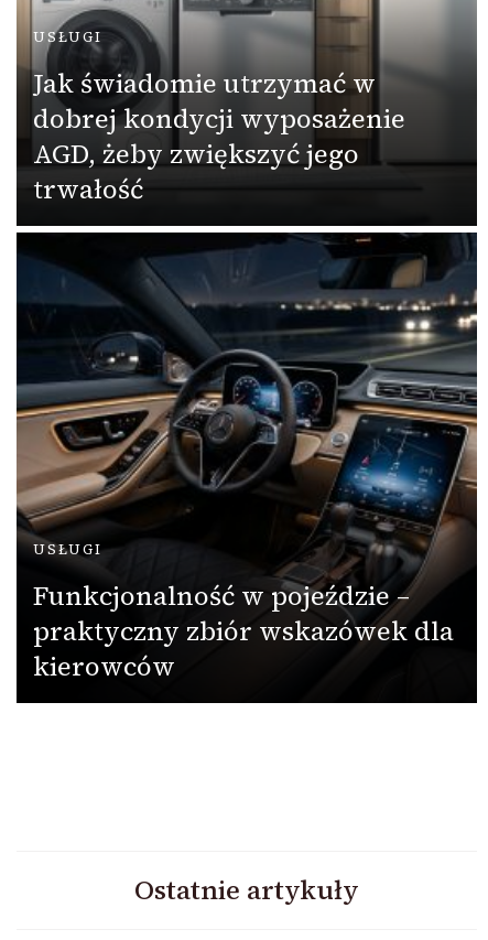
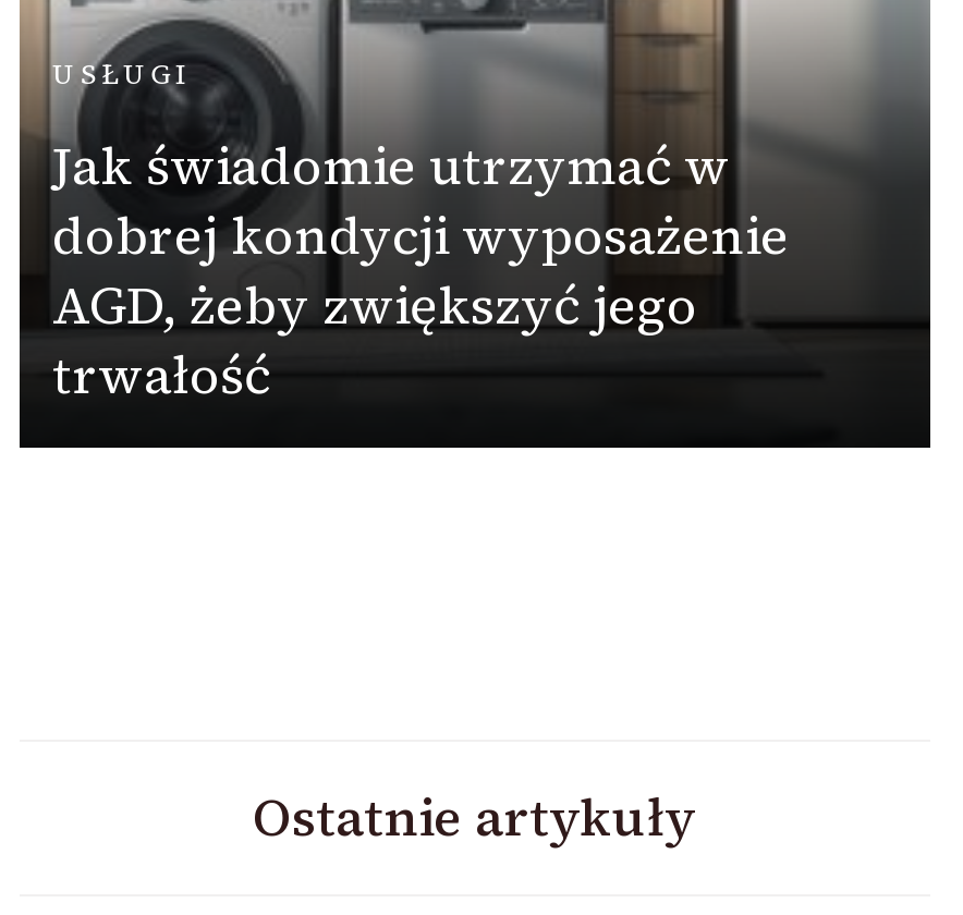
[15,225,478,684] [image] | USŁUGI | Funkcjonalność w pojeździe – | praktyczny zbiór wskazówek dla | kierowców -> none

